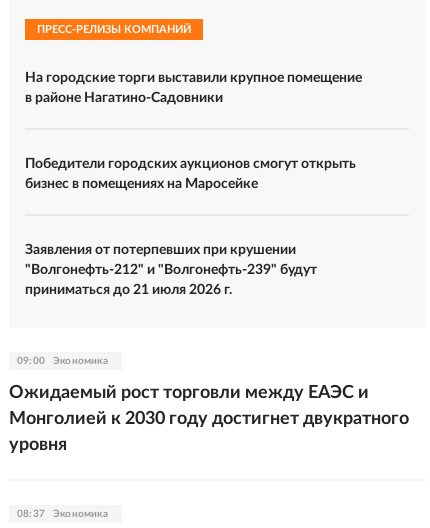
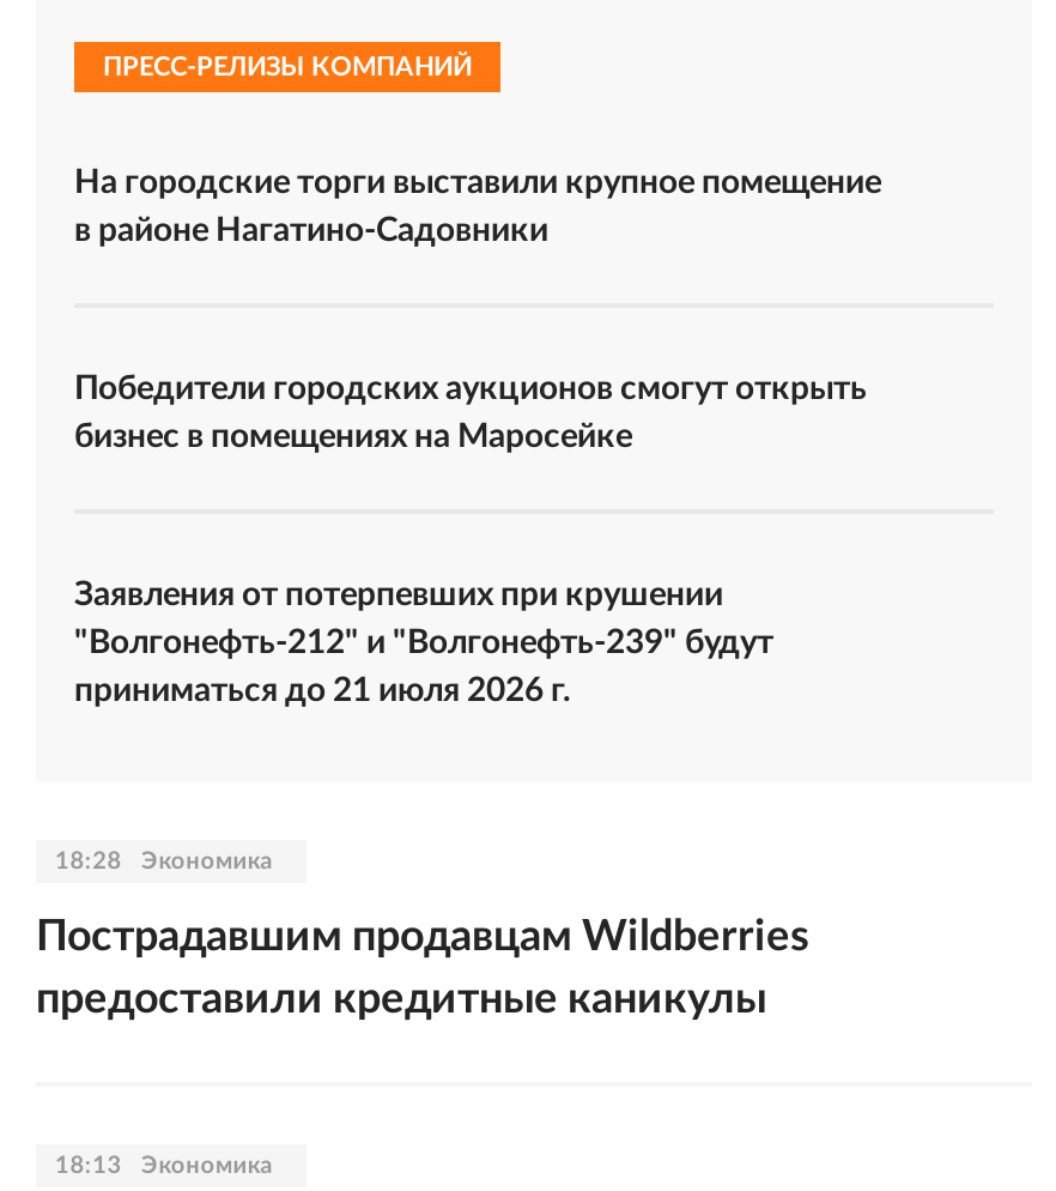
[17,356,108,366] 09:00 Экономика -> [55,850,273,874] 18:28 Экономика
[9,384,409,454] Ожидаемый рост торговли между ЕАЭС и | Монголией к 2030 году достигнет двукратного | уровня -> [36,917,809,1023] Пострадавшим продавцам Wildberries | предоставили кредитные каникулы
[17,509,108,519] 08:37 Экономика -> [55,1155,273,1179] 18:13 Экономика

